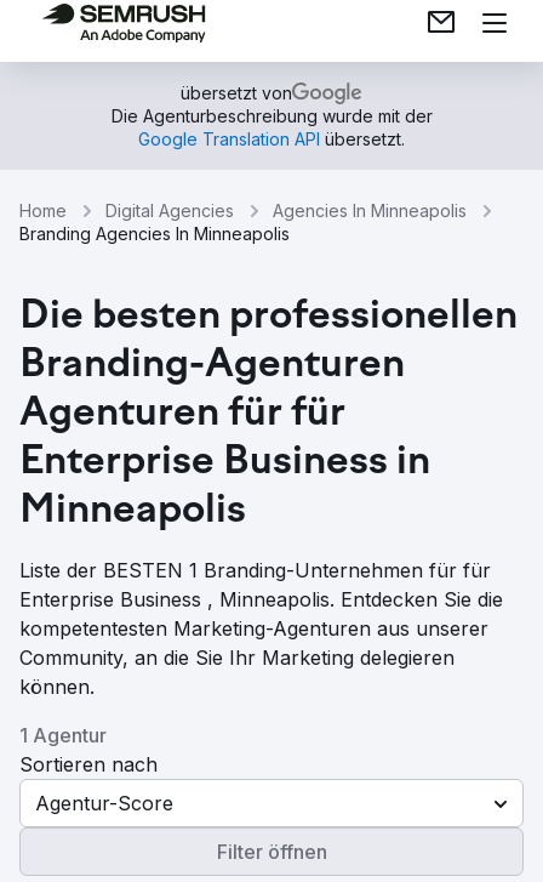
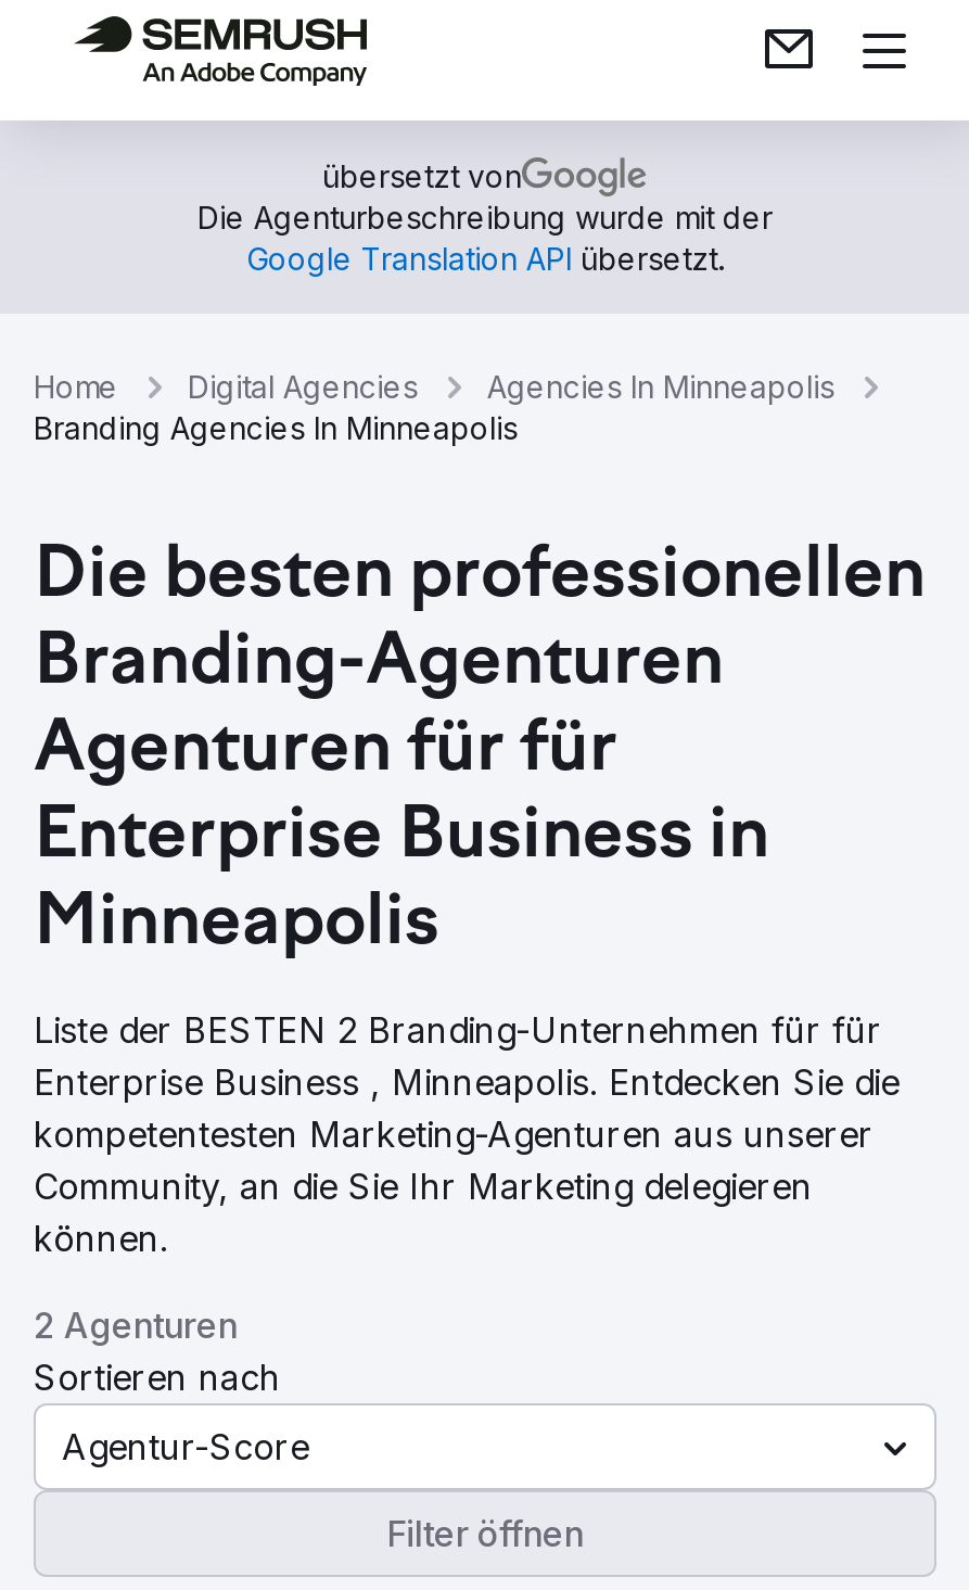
[19,558,491,582] Liste der BESTEN 1 Branding-Unternehmen für für -> [34,1008,882,1052] Liste der BESTEN 2 Branding-Unternehmen für für
[19,723,107,747] 1 Agentur -> [34,1303,238,1347] 2 Agenturen

